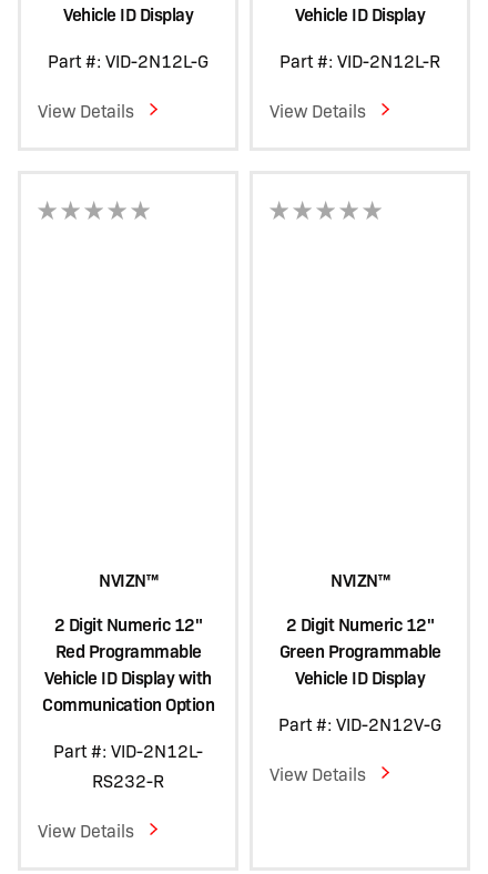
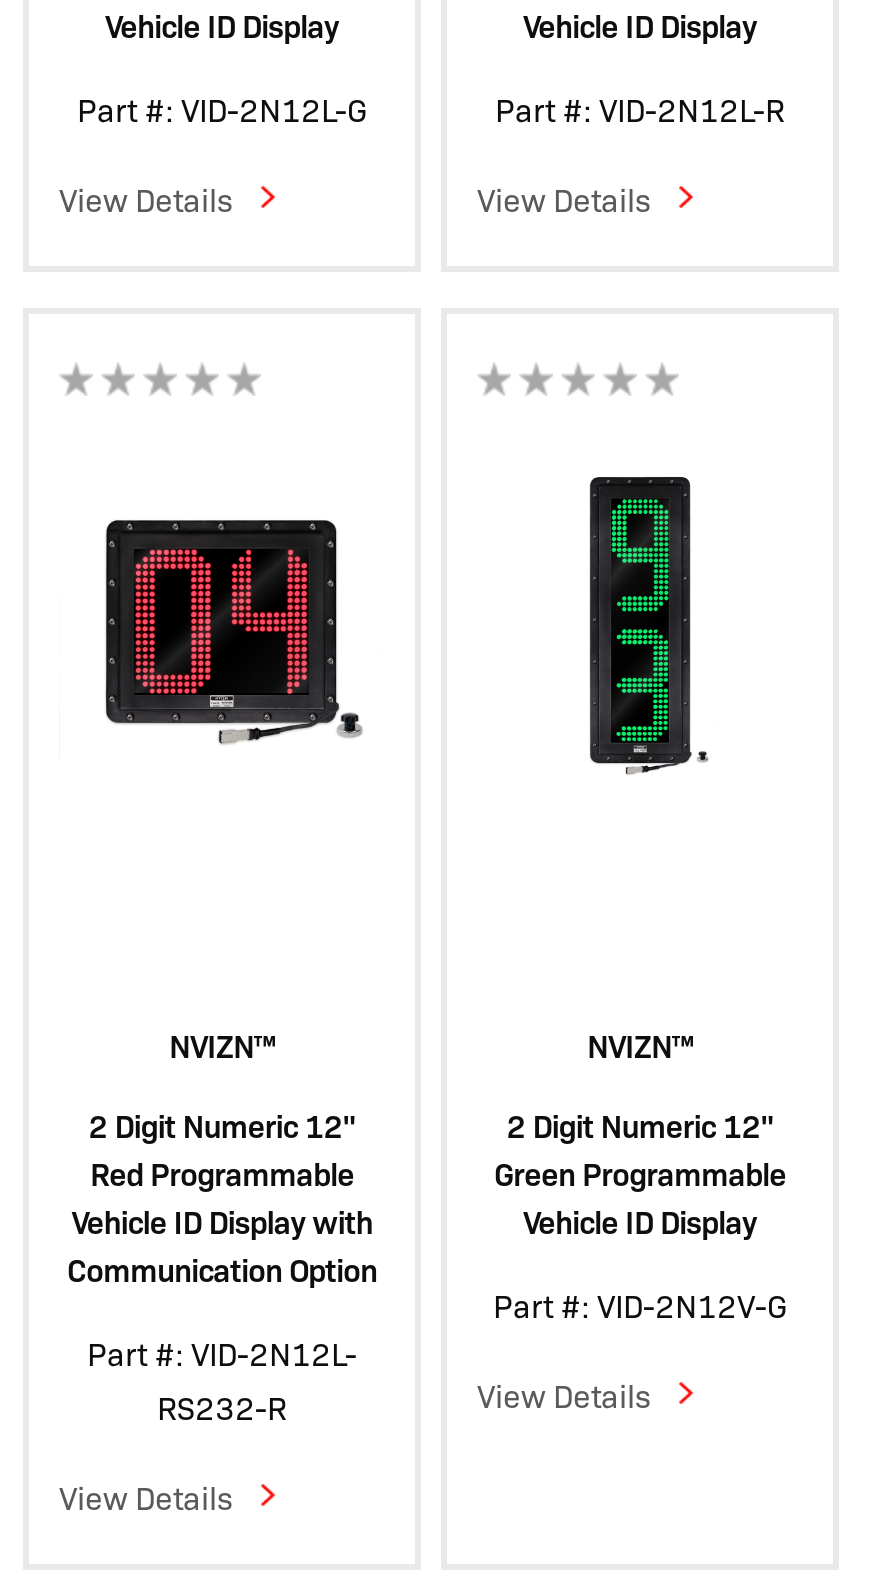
none -> [103,518,363,746] [image]
none -> [587,474,709,776] [image]

